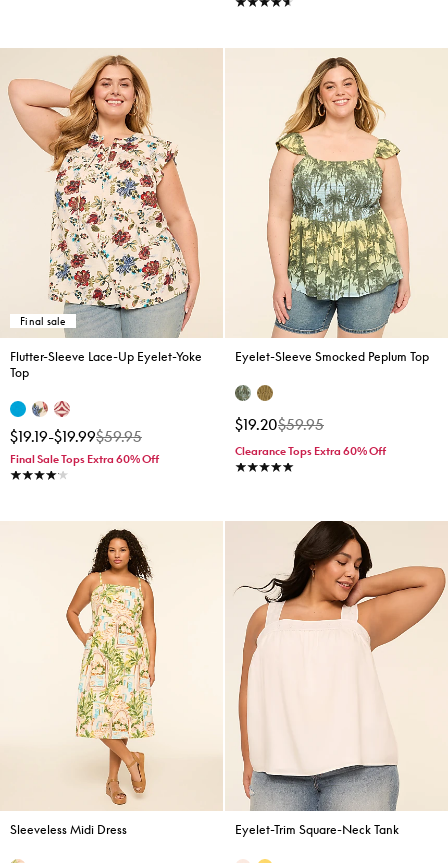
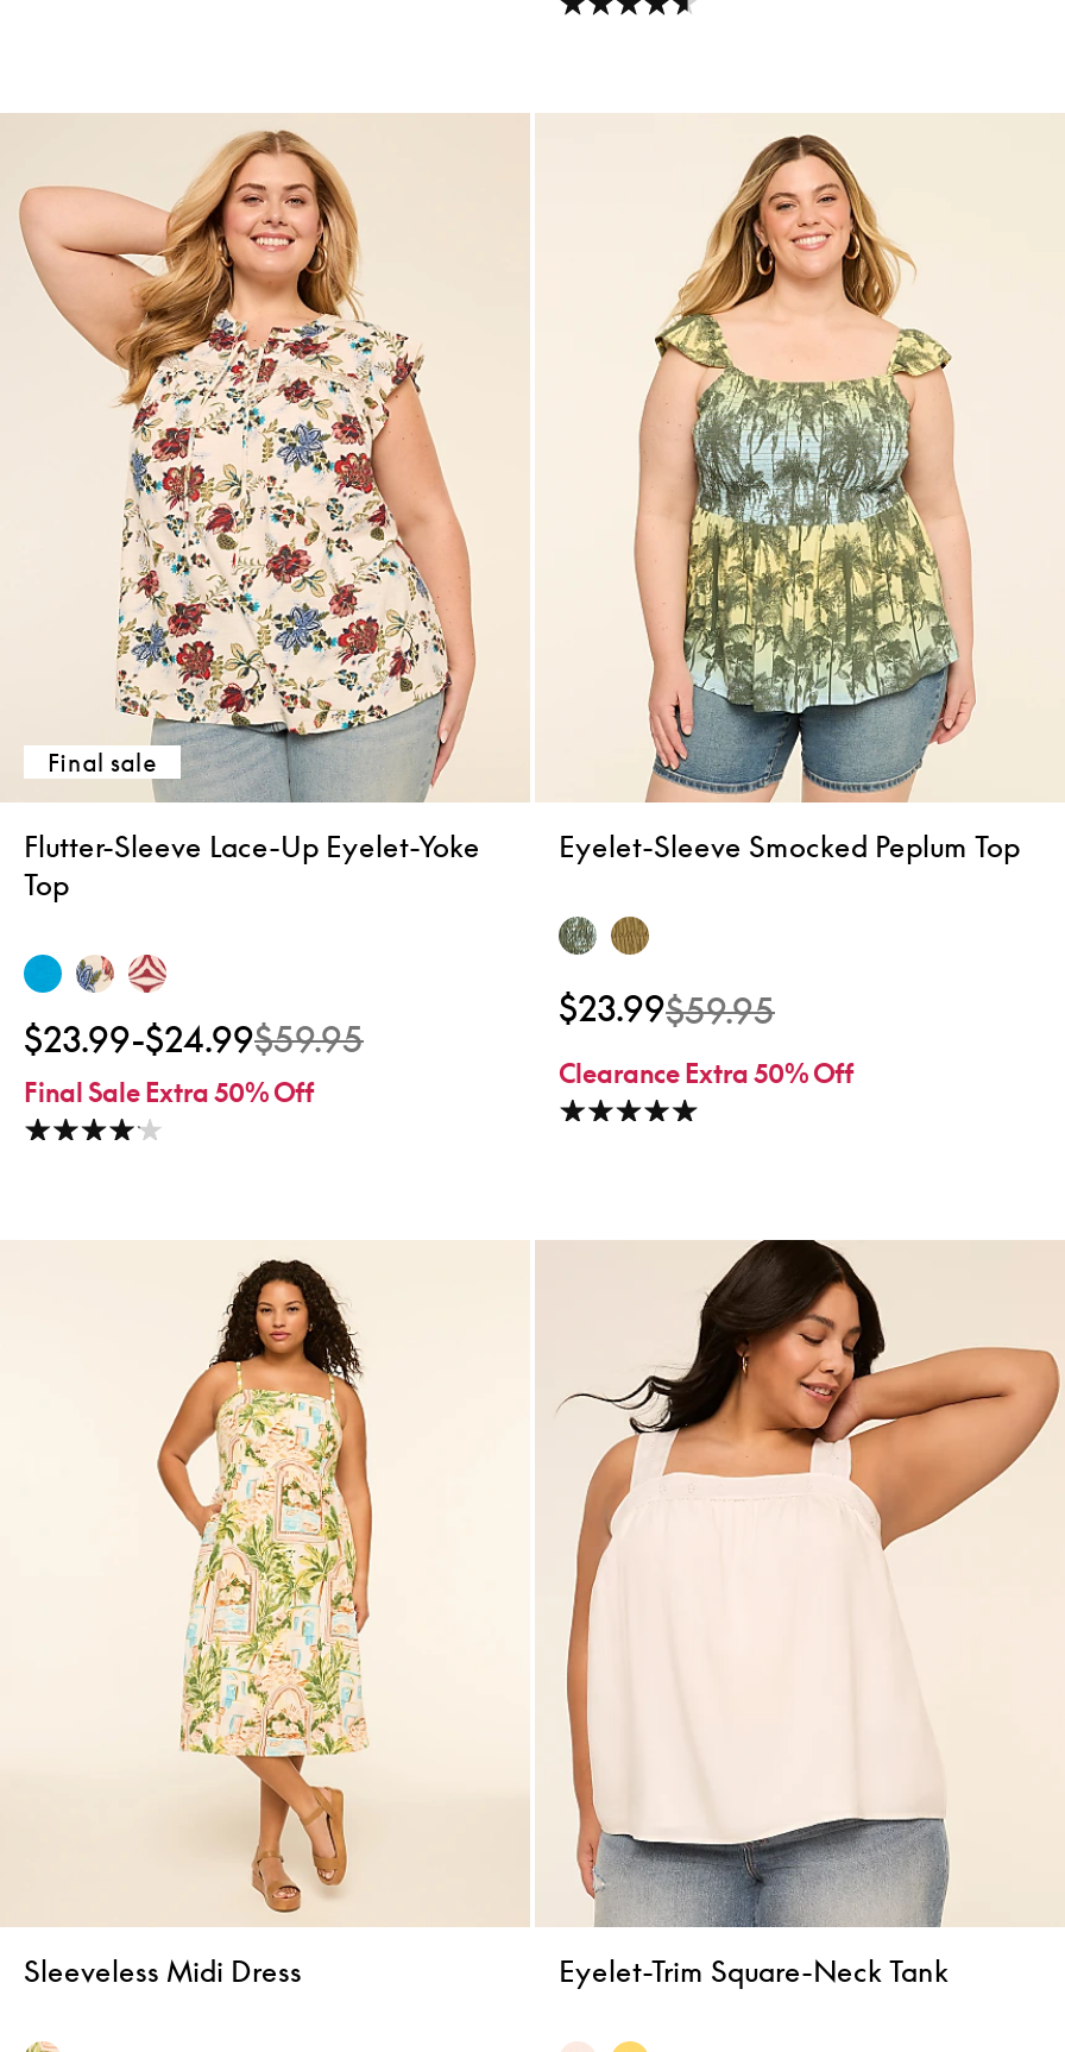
[235,415,278,433] $19.20 -> [559,987,666,1029] $23.99
[10,427,159,465] $19.19-$19.99 | Final Sale Tops Extra 60% Off -> [24,1016,314,1107] $23.99-$24.99 | Final Sale Extra 50% Off
[235,444,386,457] Clearance Tops Extra 60% Off -> [559,1057,853,1088] Clearance Extra 50% Off

